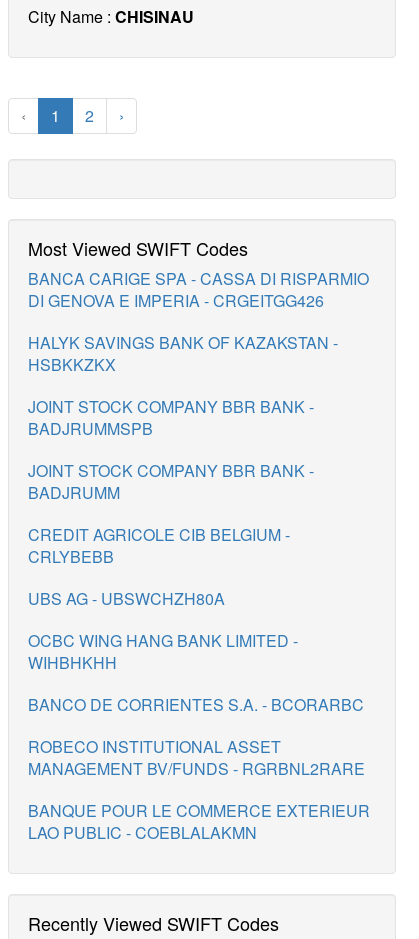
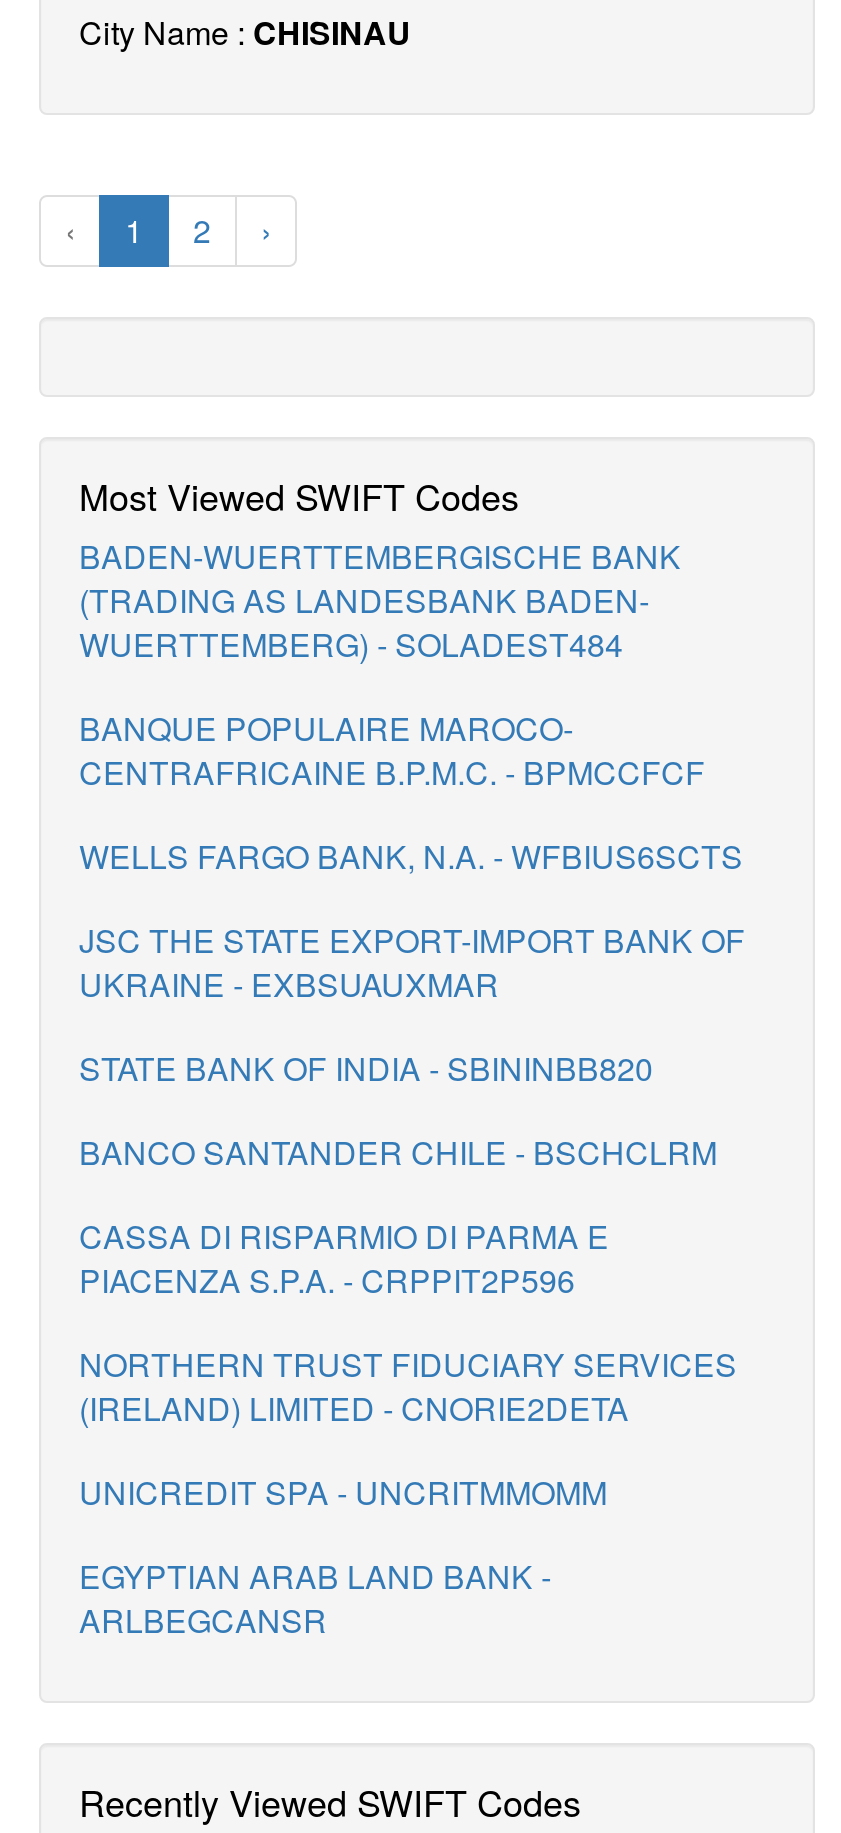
[28,267,369,312] BANCA CARIGE SPA - CASSA DI RISPARMIO | DI GENOVA E IMPERIA - CRGEITGG426 -> [79,533,681,667] BADEN-WUERTTEMBERGISCHE BANK | (TRADING AS LANDESBANK BADEN- | WUERTTEMBERG) - SOLADEST484
[28,331,338,376] HALYK SAVINGS BANK OF KAZAKSTAN - | HSBKKZKX -> [79,705,705,795] BANQUE POPULAIRE MAROCO- | CENTRAFRICAINE B.P.M.C. - BPMCCFCF
[28,395,314,440] JOINT STOCK COMPANY BBR BANK - | BADJRUMMSPB -> [79,833,743,879] WELLS FARGO BANK, N.A. - WFBIUS6SCTS
[28,459,314,504] JOINT STOCK COMPANY BBR BANK - | BADJRUMM -> [79,917,745,1007] JSC THE STATE EXPORT-IMPORT BANK OF | UKRAINE - EXBSUAUXMAR
[28,523,290,568] CREDIT AGRICOLE CIB BELGIUM - | CRLYBEBB -> [79,1045,653,1091] STATE BANK OF INDIA - SBININBB820
[28,587,225,610] UBS AG - UBSWCHZH80A -> [79,1129,717,1175] BANCO SANTANDER CHILE - BSCHCLRM
[28,629,298,674] OCBC WING HANG BANK LIMITED - | WIHBHKHH -> [79,1213,609,1303] CASSA DI RISPARMIO DI PARMA E | PIACENZA S.P.A. - CRPPIT2P596
[28,693,364,716] BANCO DE CORRIENTES S.A. - BCORARBC -> [79,1341,737,1431] NORTHERN TRUST FIDUCIARY SERVICES | (IRELAND) LIMITED - CNORIE2DETA
[28,735,365,780] ROBECO INSTITUTIONAL ASSET | MANAGEMENT BV/FUNDS - RGRBNL2RARE -> [79,1469,607,1515] UNICREDIT SPA - UNCRITMMOMM
[28,799,370,844] BANQUE POUR LE COMMERCE EXTERIEUR | LAO PUBLIC - COEBLALAKMN -> [79,1553,551,1643] EGYPTIAN ARAB LAND BANK - | ARLBEGCANSR

